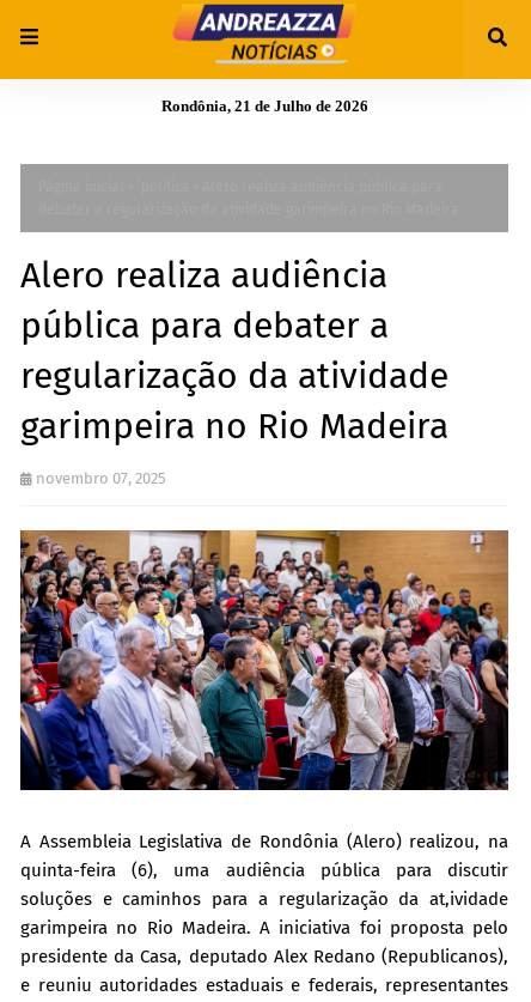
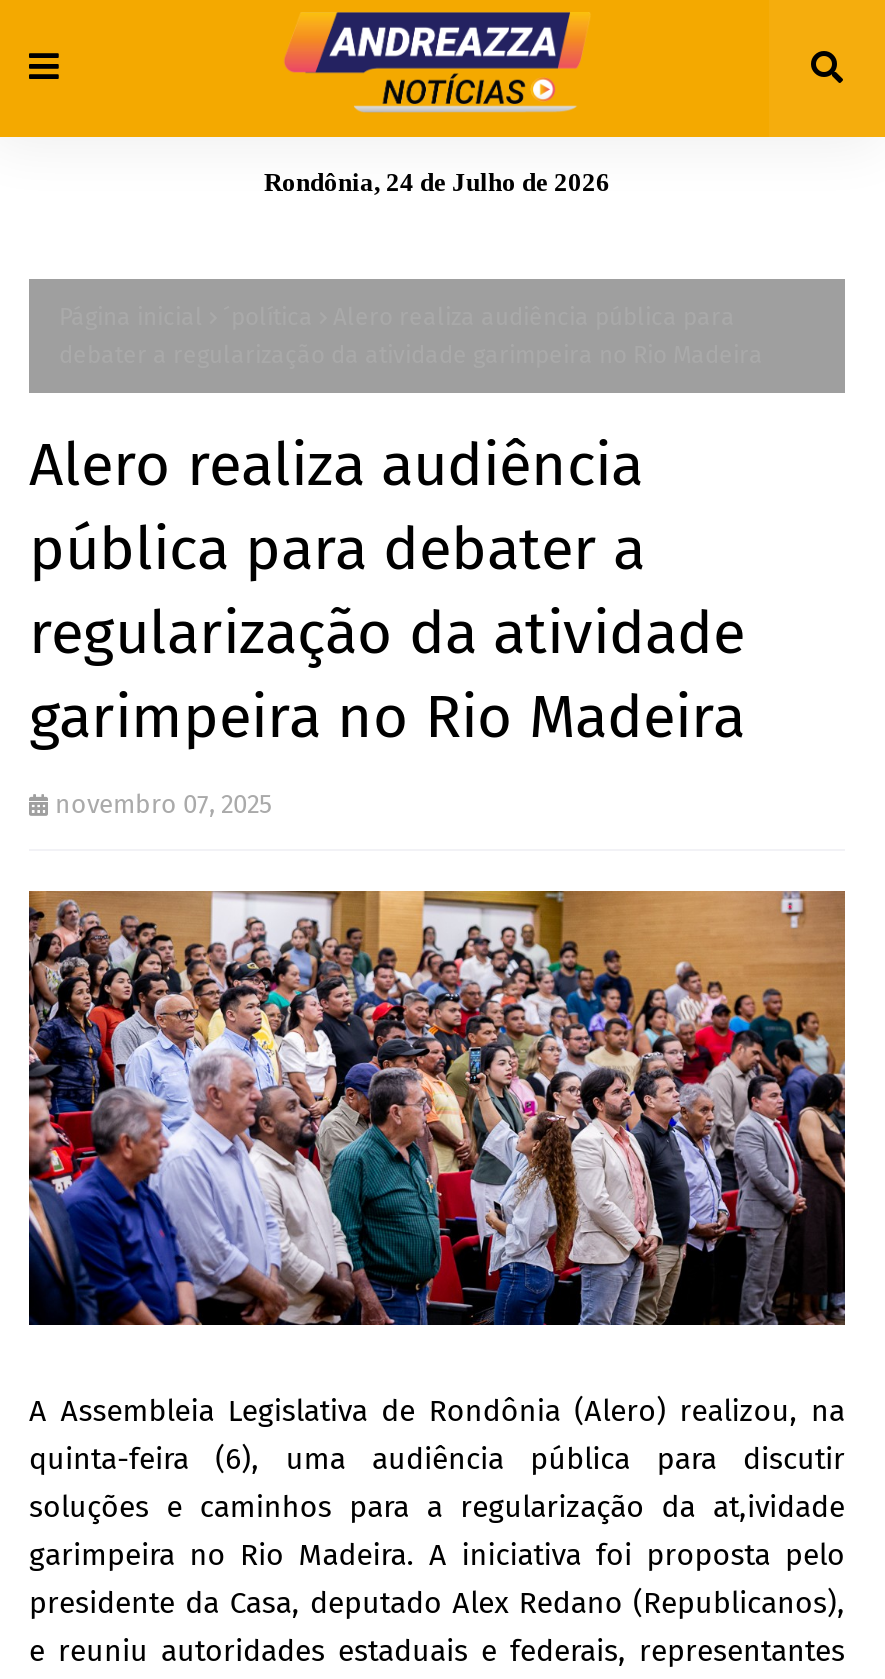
[161,97,368,115] Rondônia, 21 de Julho de 2026 -> [264,167,610,197] Rondônia, 24 de Julho de 2026

